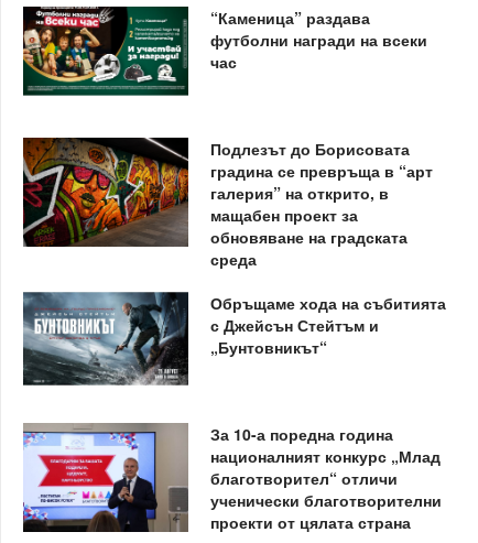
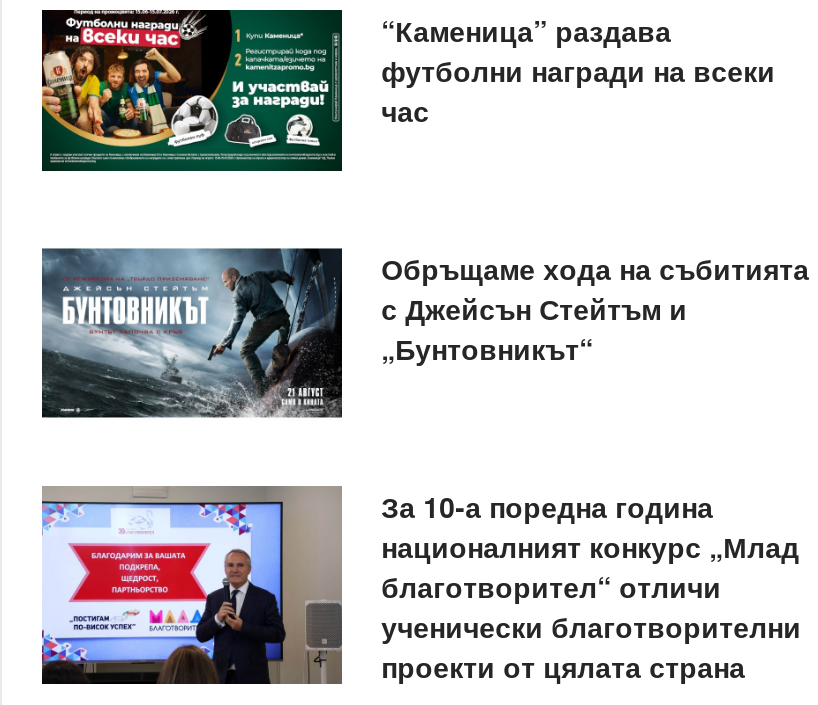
[22,137,432,270] [image] | Подлезът до Борисовата | градина се превръща в “арт | галерия” на открито, в | мащабен проект за | обновяване на градската | среда -> none

